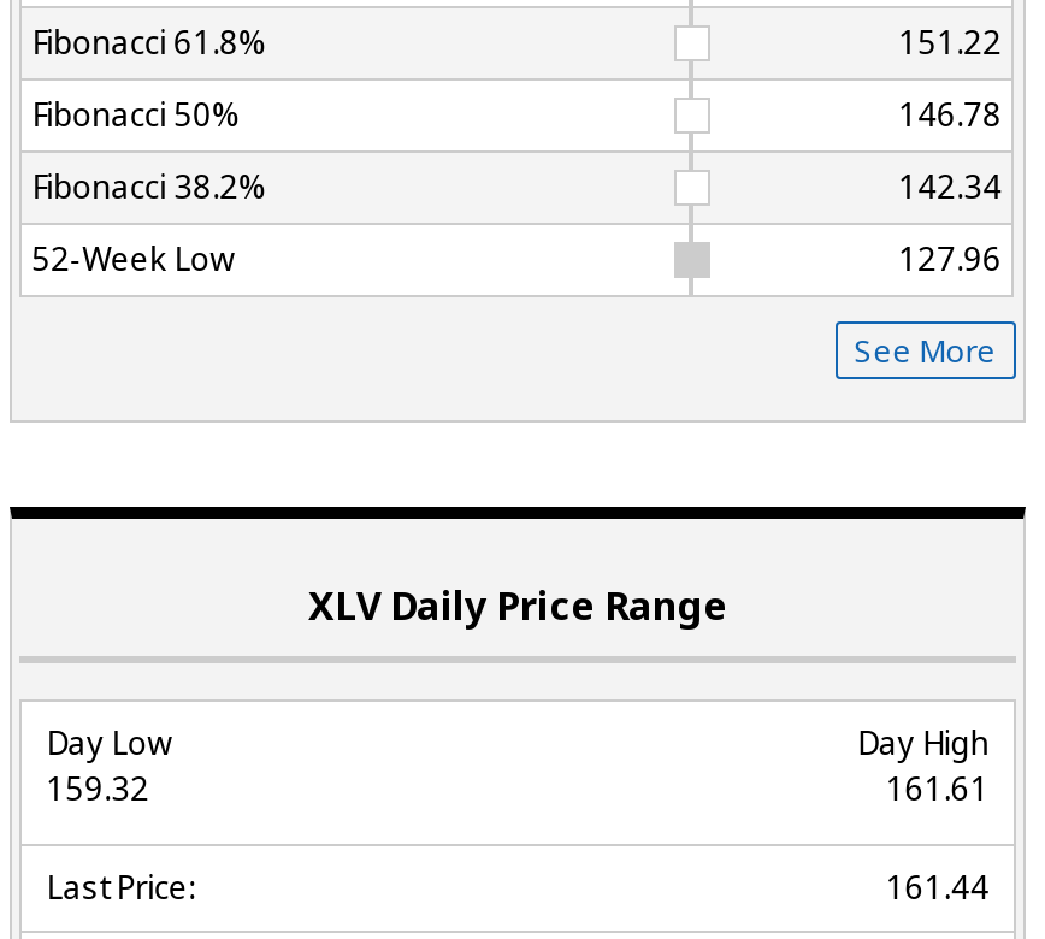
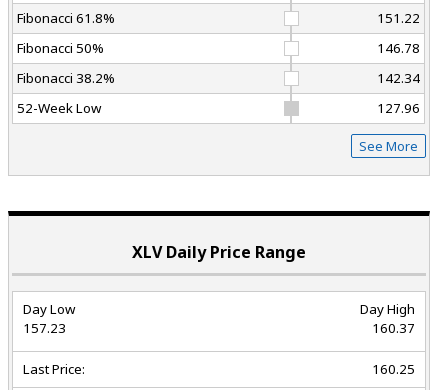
[46,766,150,810] 159.32 -> [23,319,66,337] 157.23
[886,766,989,810] 161.61 -> [372,319,415,337] 160.37
[886,865,989,908] 161.44 -> [372,360,415,378] 160.25

